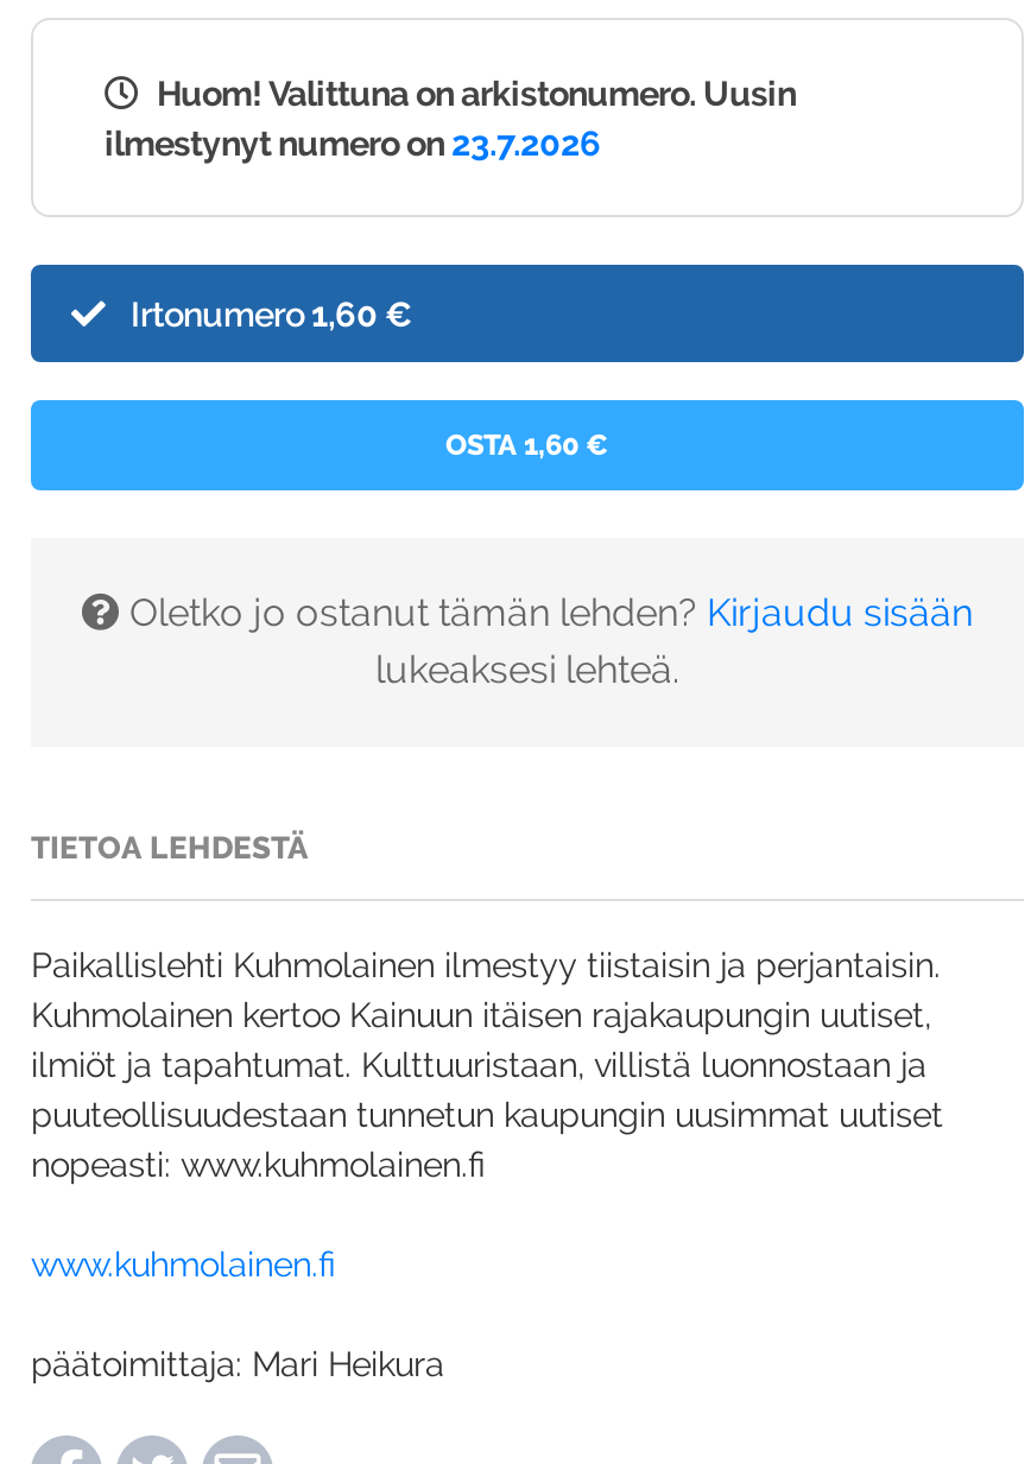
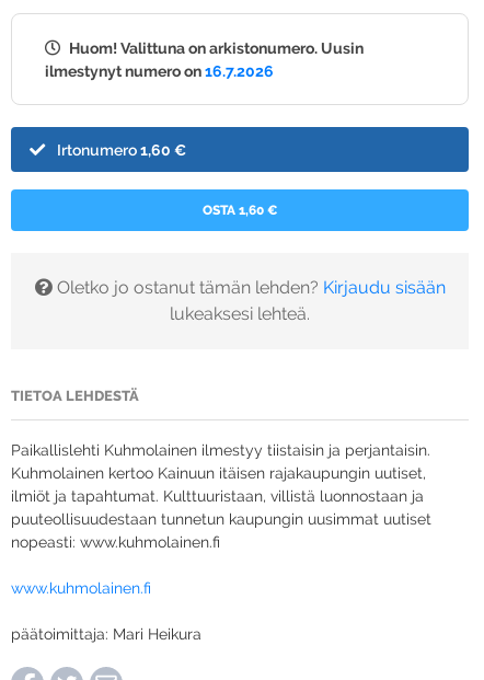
[105,123,601,163] ilmestynyt numero on 23.7.2026 -> [45,62,274,80] ilmestynyt numero on 16.7.2026

